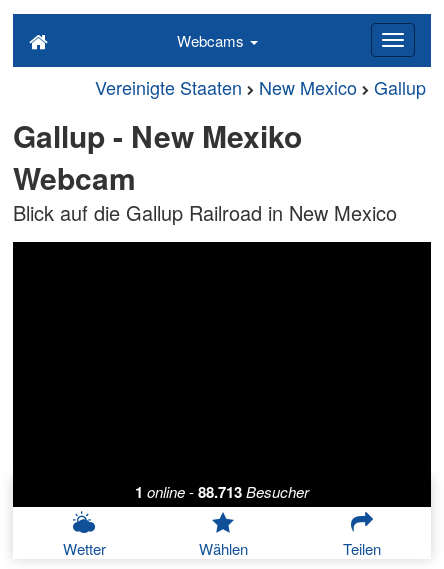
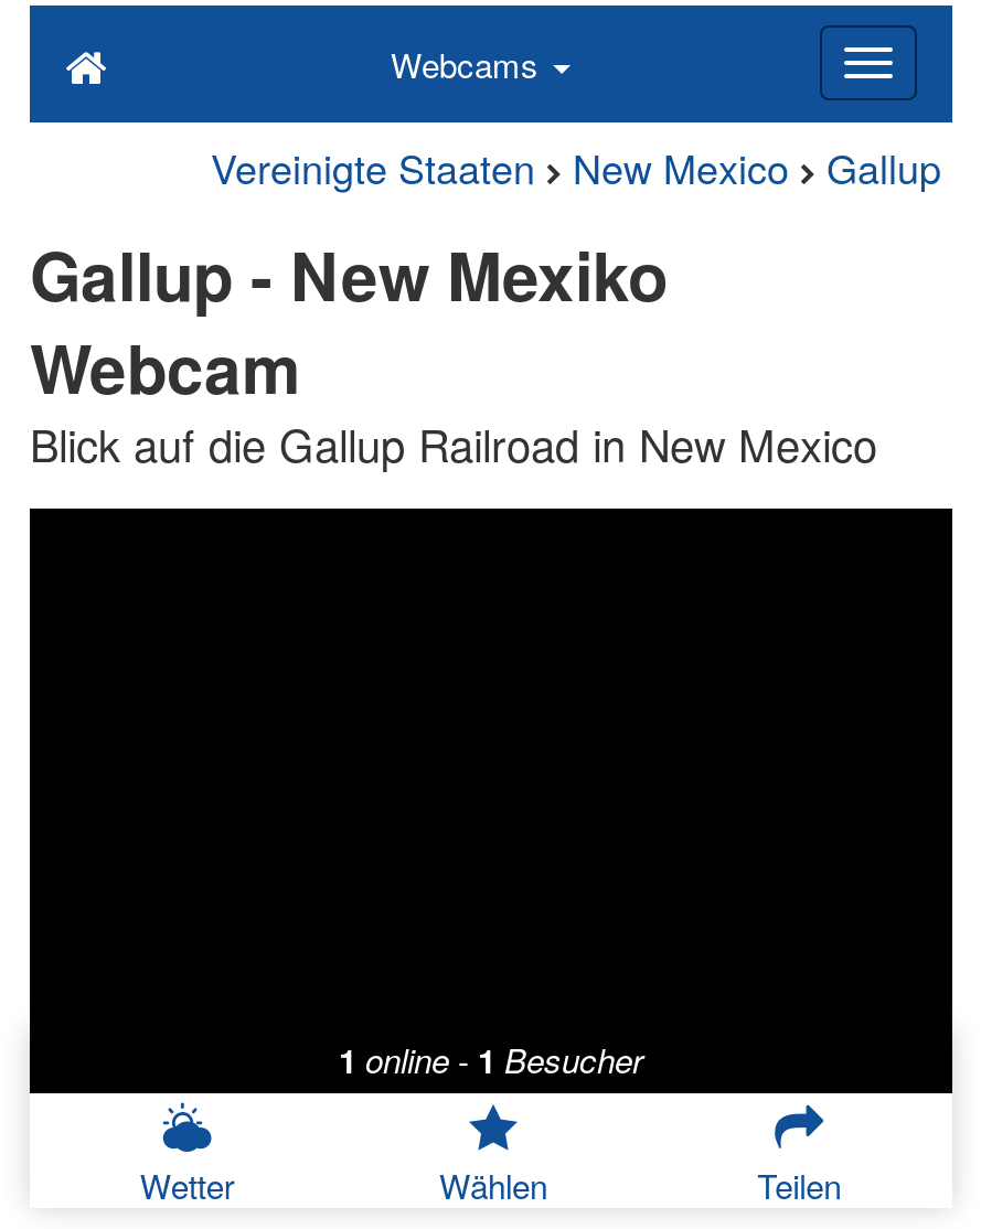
[135,481,309,503] 1 online - 88.713 Besucher -> [339,1036,643,1085] 1 online - 1 Besucher

